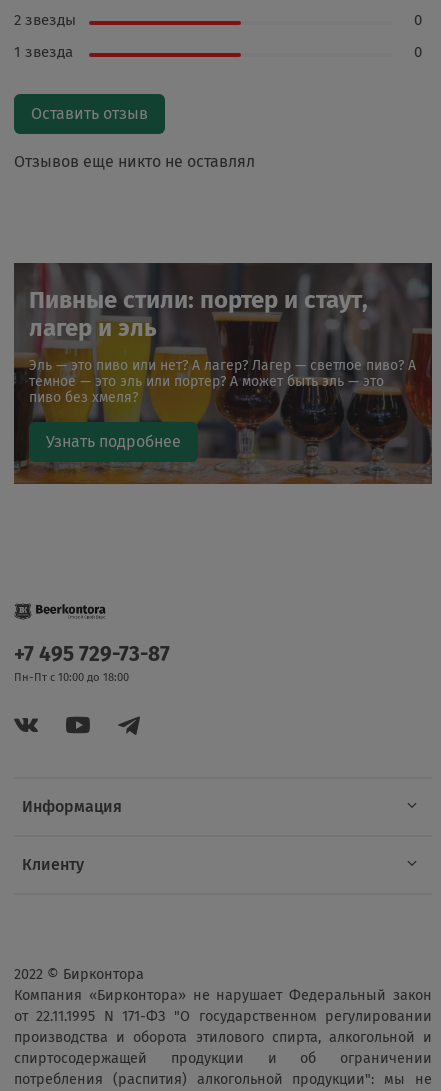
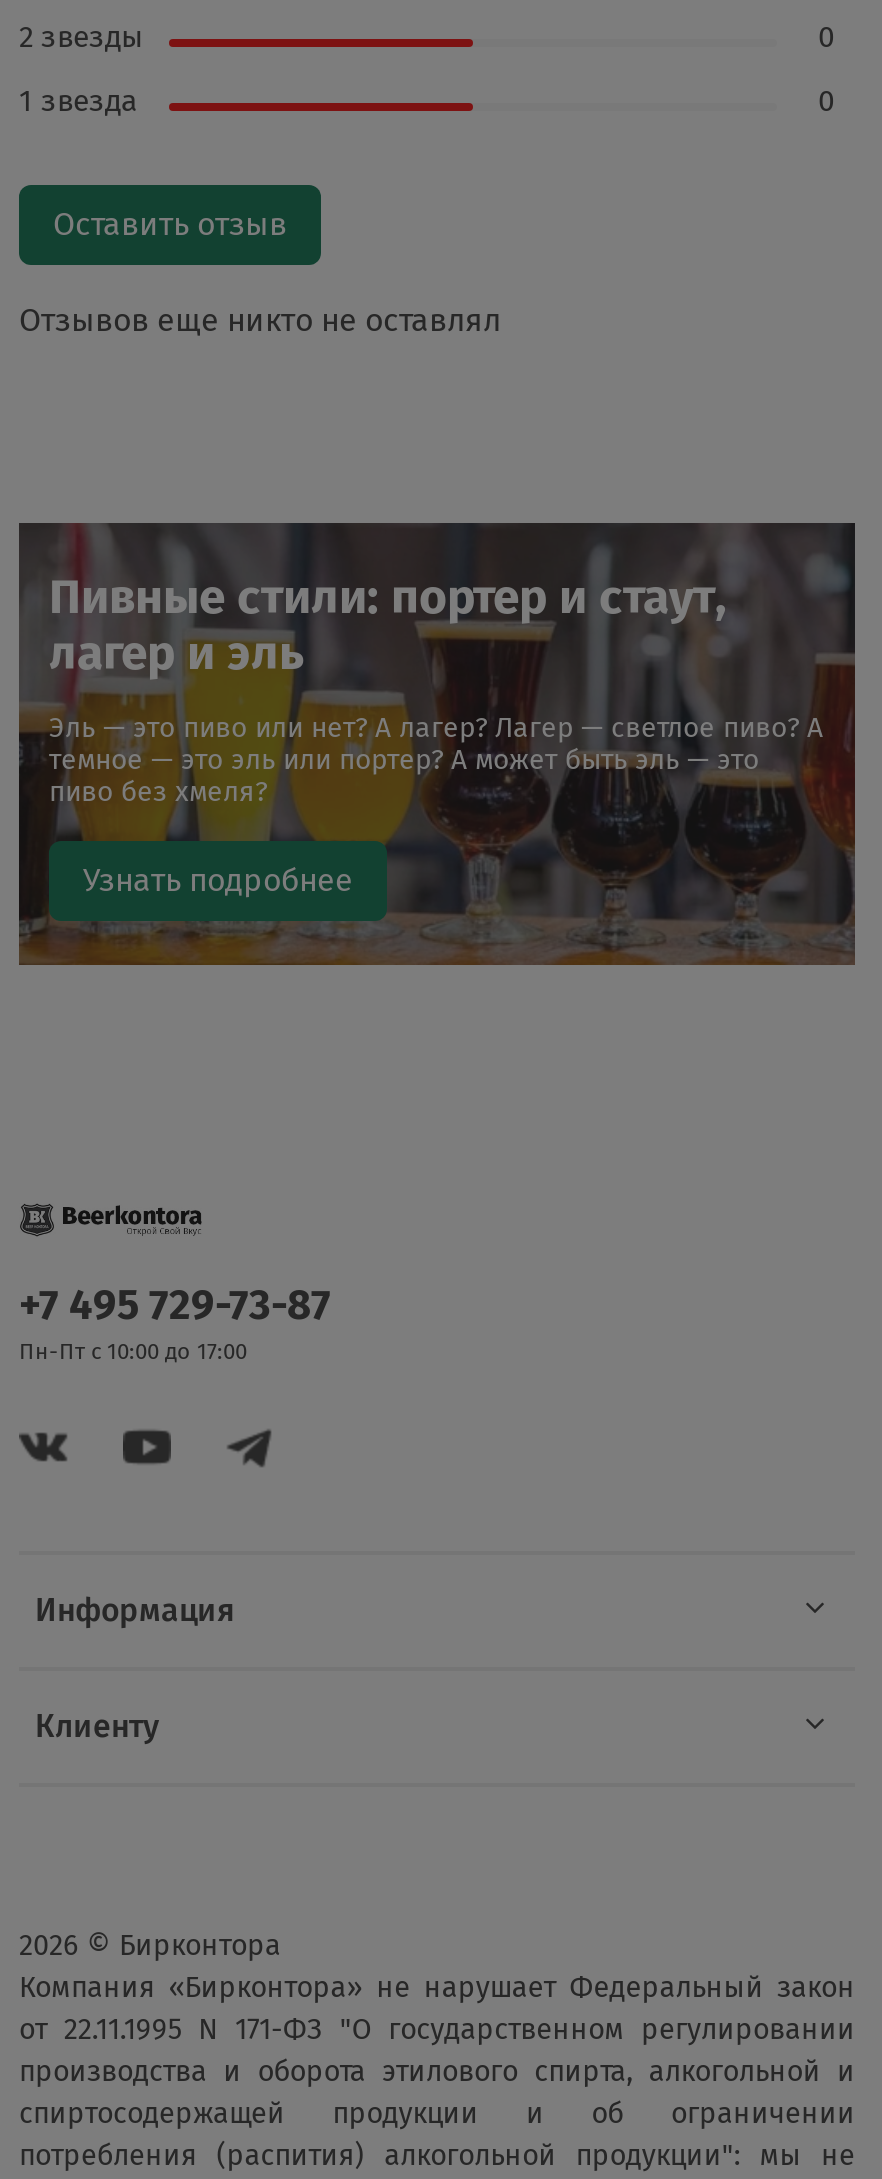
[14,671,129,684] Пн-Пт с 10:00 до 18:00 -> [19,1339,247,1365] Пн-Пт с 10:00 до 17:00
[14,966,144,983] 2022 © Бирконтора -> [19,1928,281,1962] 2026 © Бирконтора

